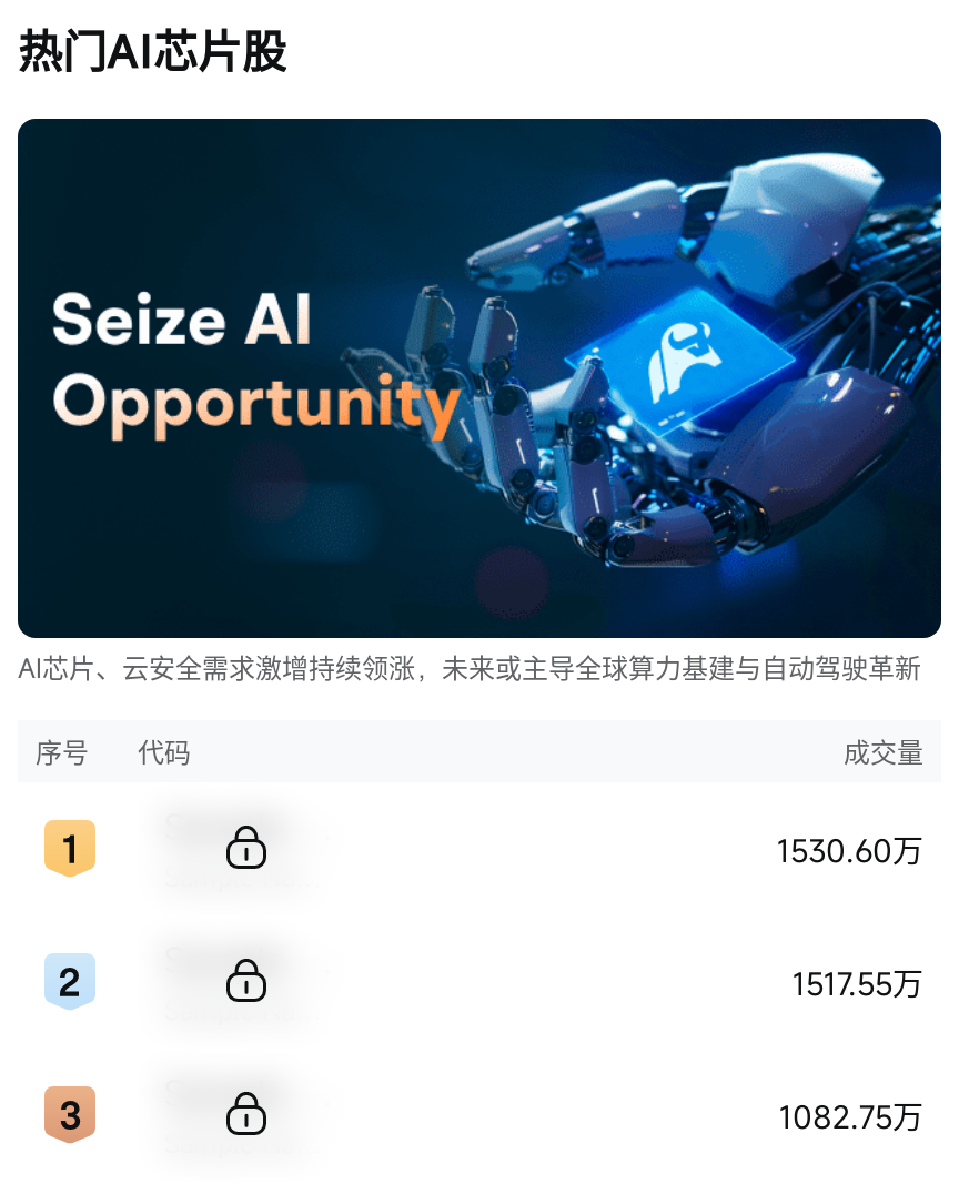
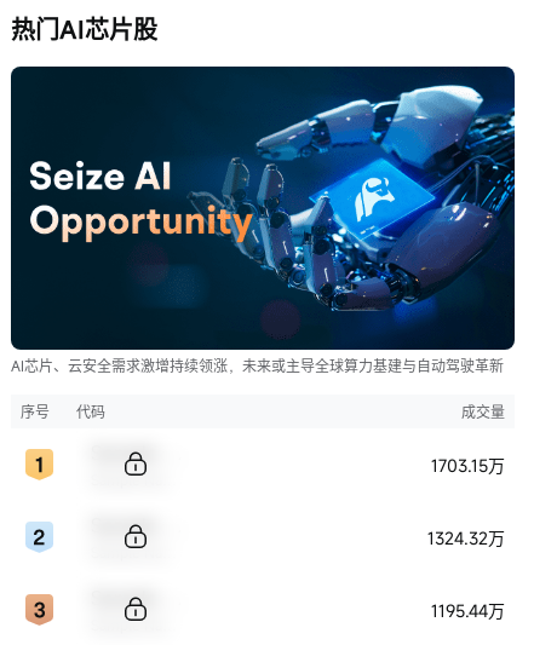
[777,828,923,870] 1530.60万 -> [431,453,505,476] 1703.15万
[793,961,923,1004] 1517.55万 -> [427,526,505,549] 1324.32万
[779,1095,923,1137] 1082.75万 -> [431,599,505,622] 1195.44万

